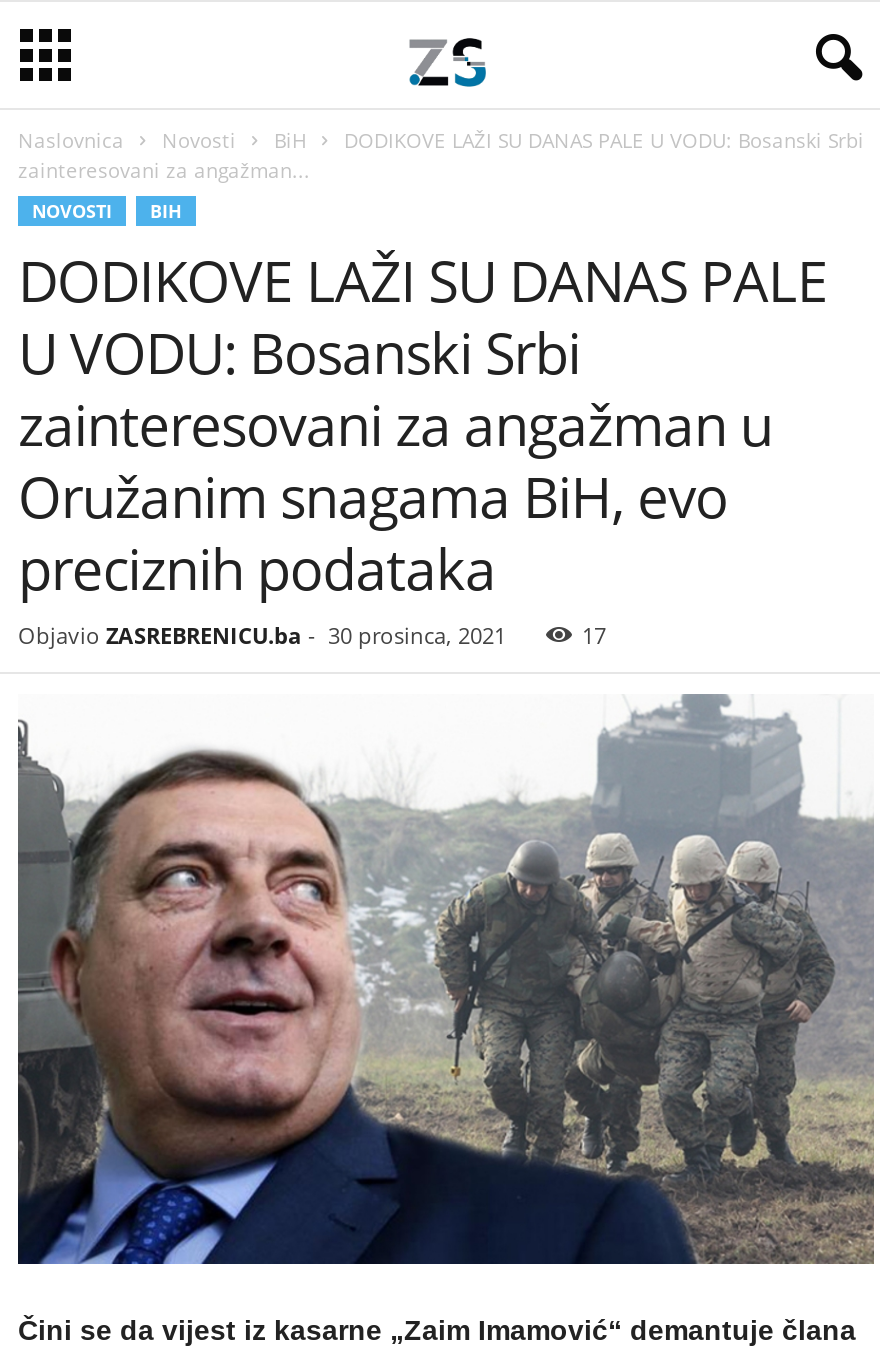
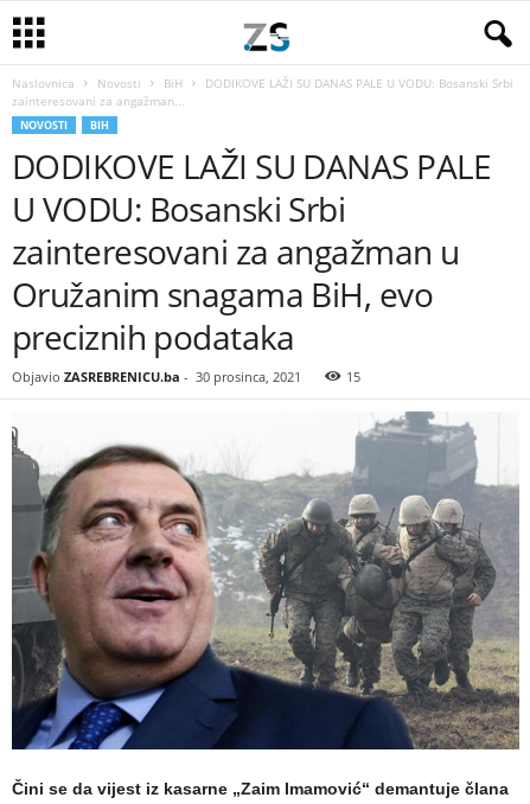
[582,620,606,650] 17 -> [346,368,360,385] 15

